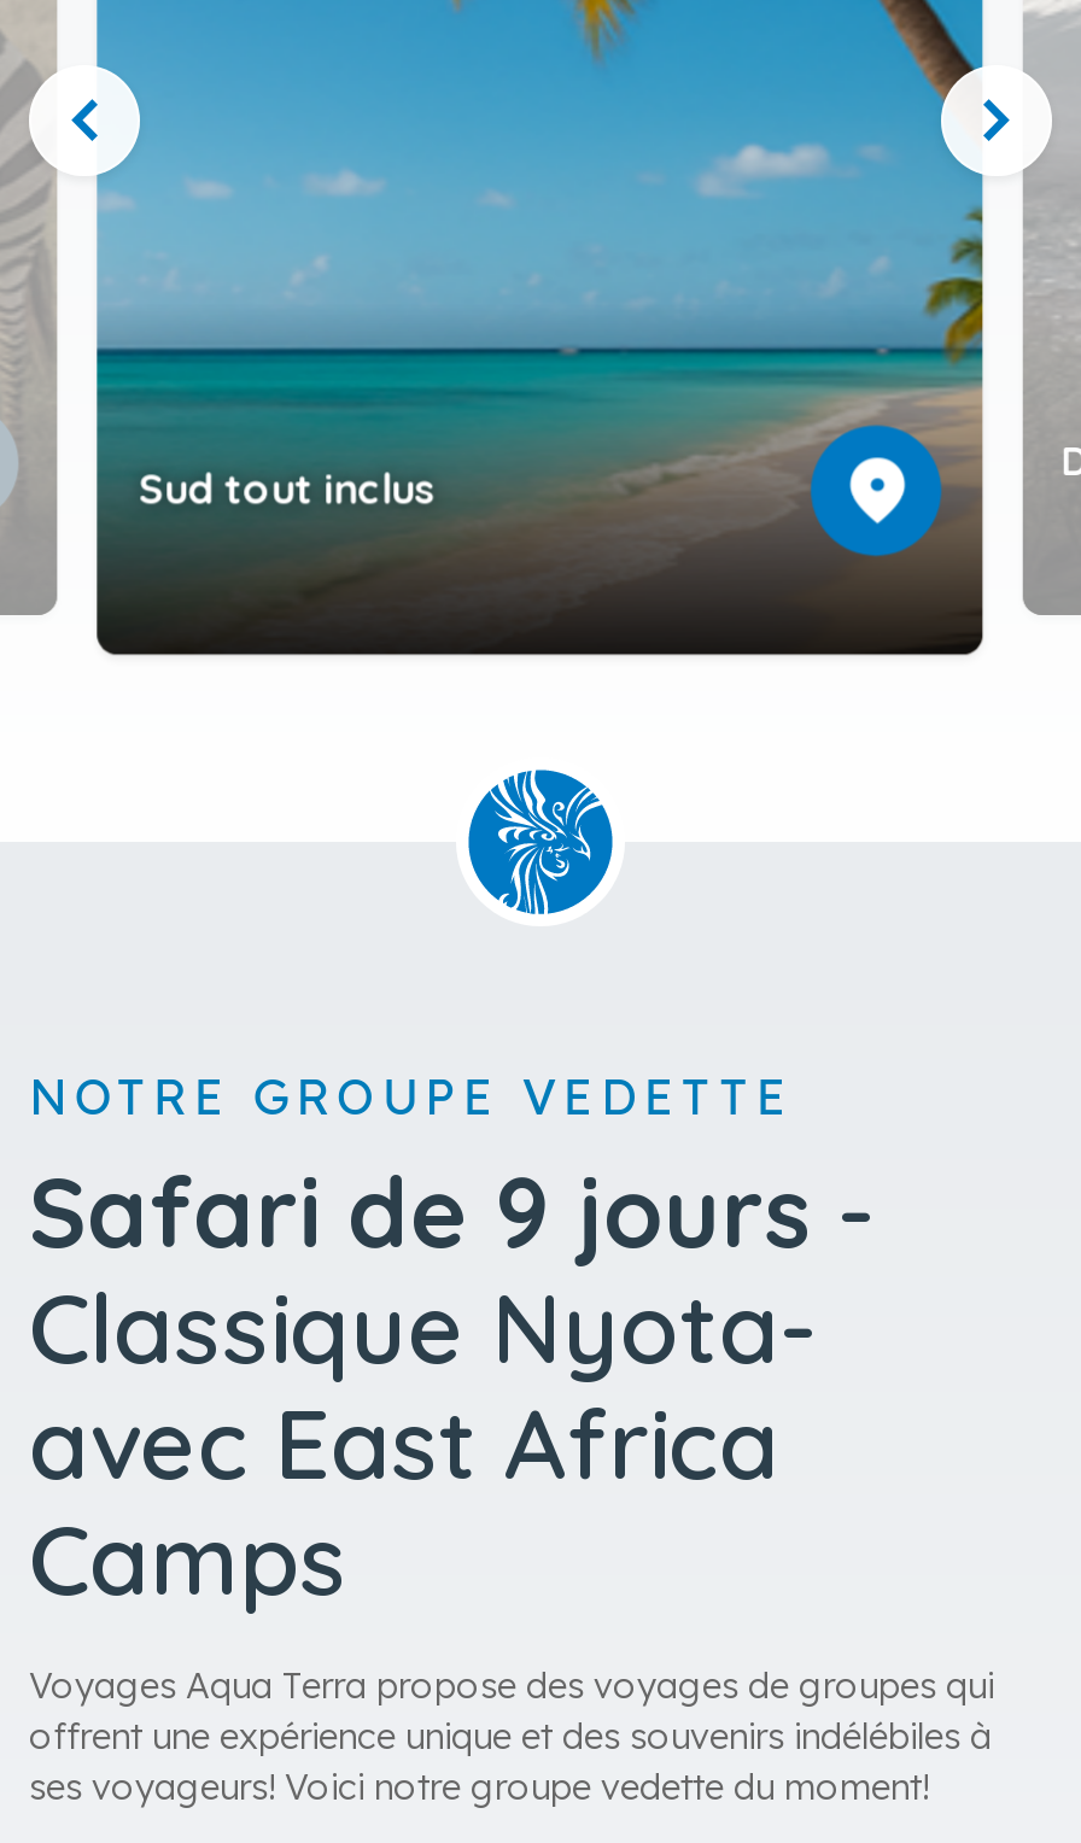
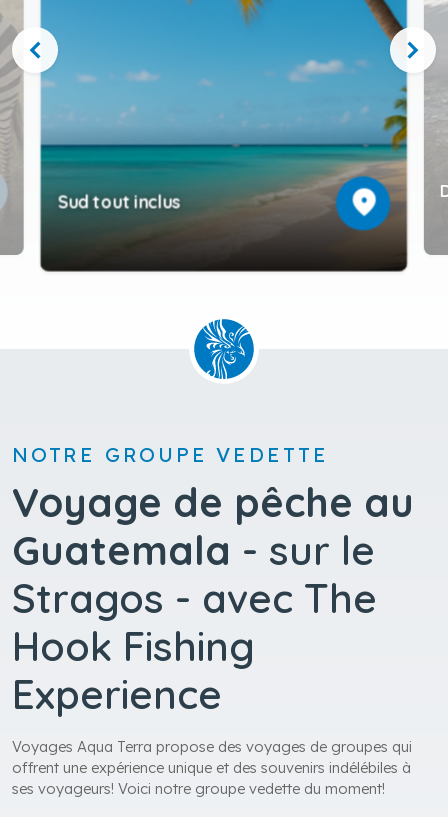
[29,1151,876,1619] Safari de 9 jours - | Classique Nyota- | avec East Africa | Camps -> [12,477,414,719] Voyage de pêche au | Guatemala - sur le | Stragos - avec The | Hook Fishing | Experience

